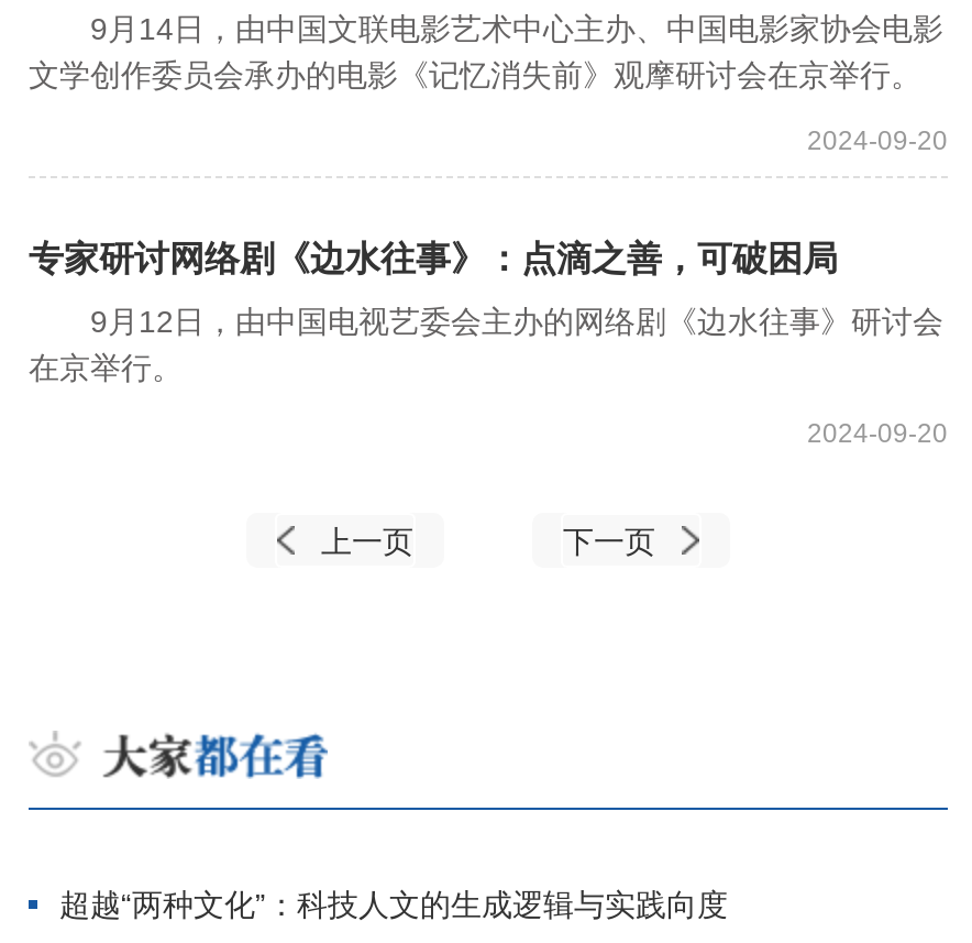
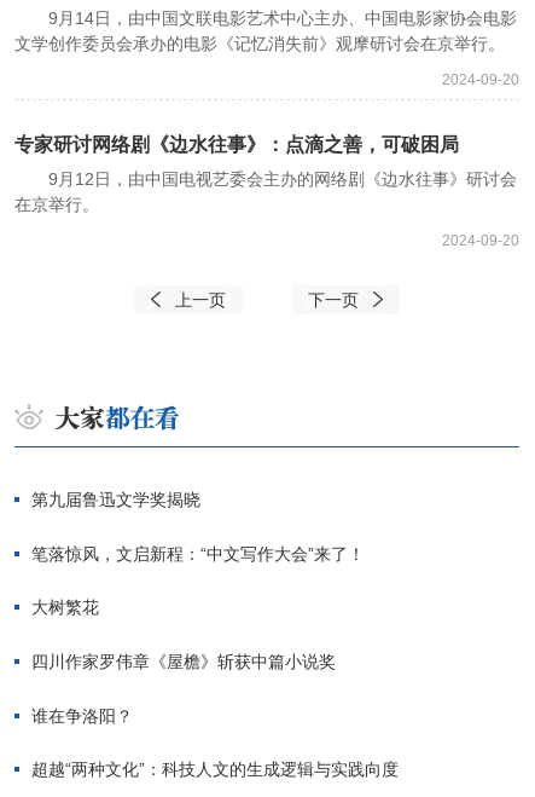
none -> [31,490,365,725] 第九届鲁迅文学奖揭晓 | 笔落惊风，文启新程：“中文写作大会”来了！ | 大树繁花 | 四川作家罗伟章《屋檐》斩获中篇小说奖 | 谁在争洛阳？

